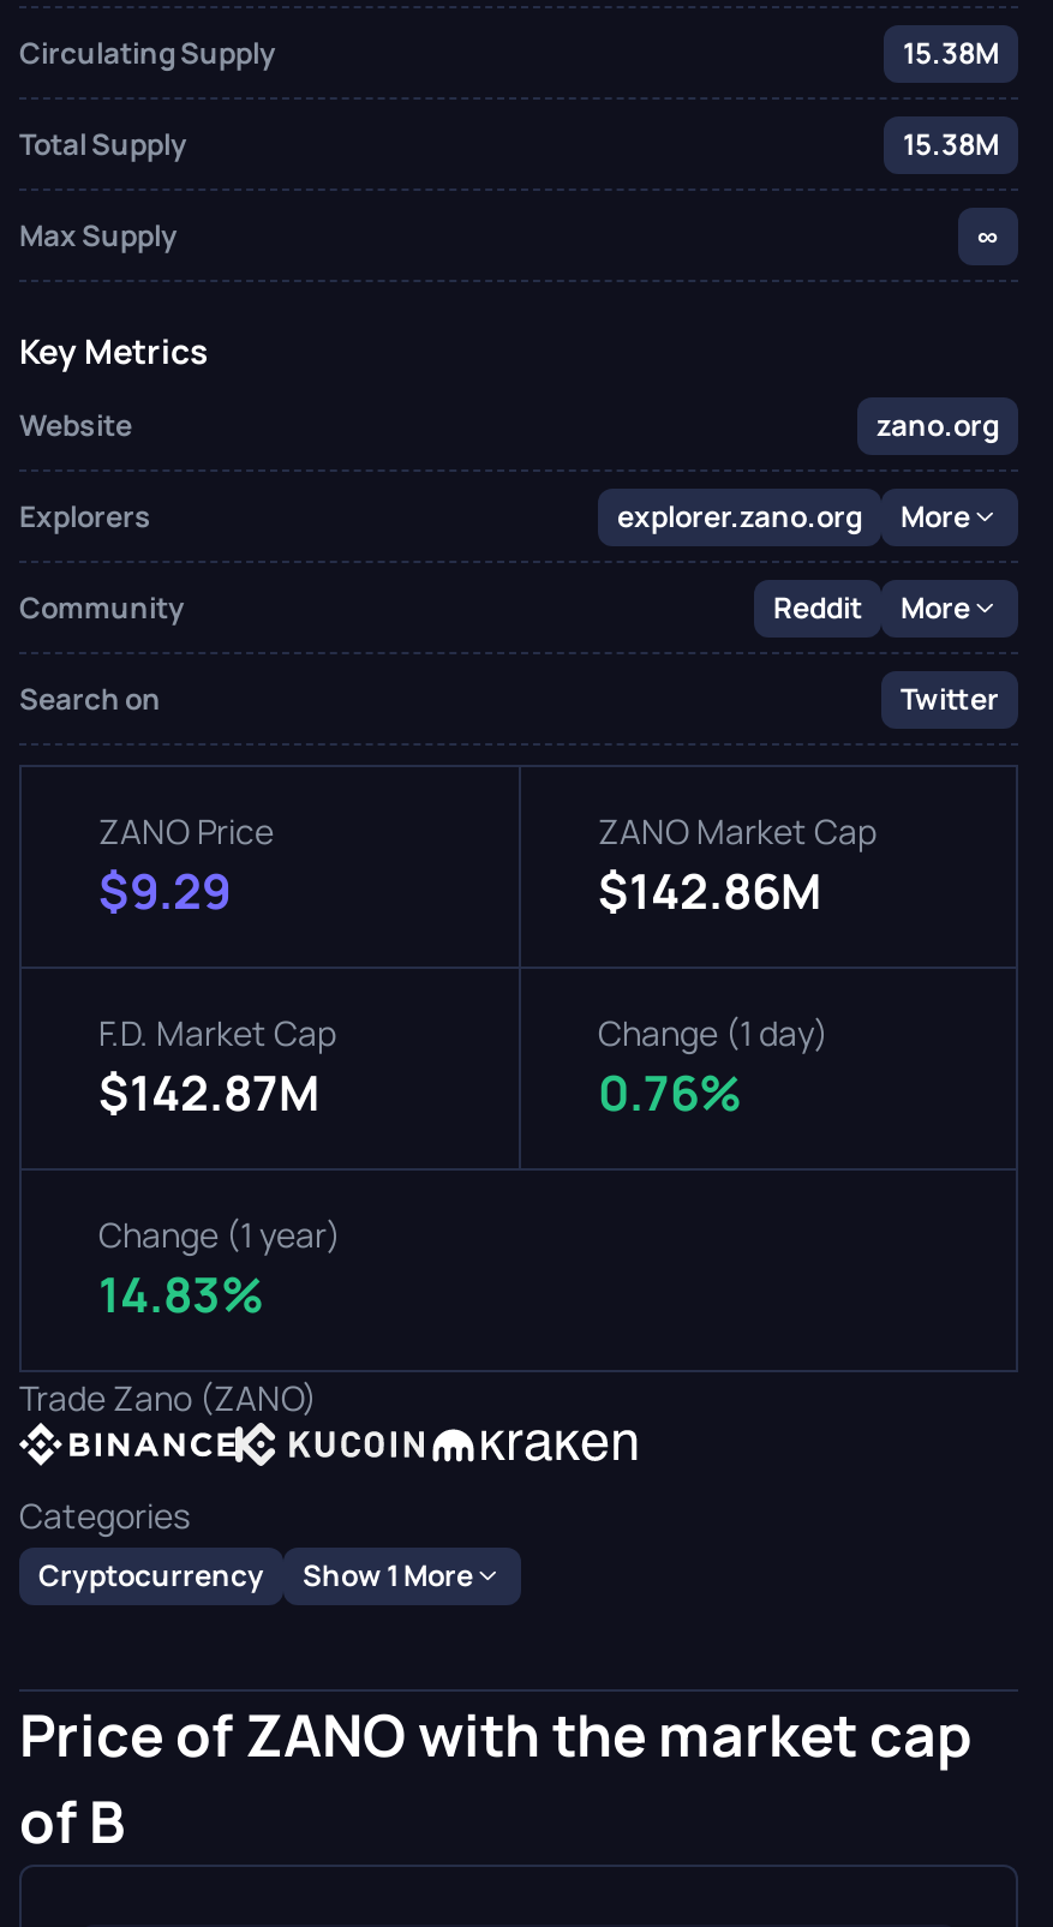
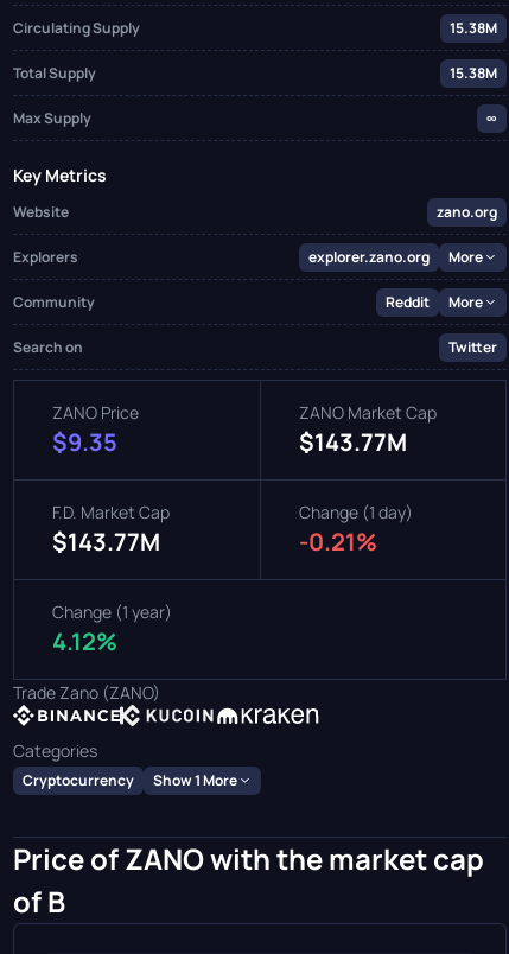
[98,858,231,923] $9.29 -> [52,426,117,458] $9.35
[598,858,821,923] $142.86M -> [299,426,407,458] $143.77M
[98,1060,319,1125] $142.87M -> [52,526,160,558] $143.77M
[598,1060,742,1125] 0.76% -> [299,526,377,558] -0.21%
[98,1262,264,1327] 14.83% -> [52,625,117,657] 4.12%

